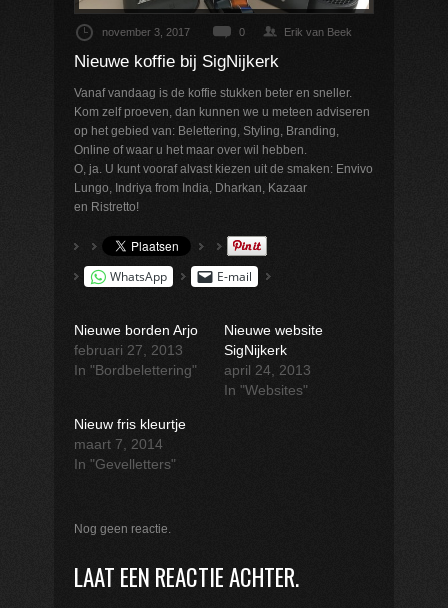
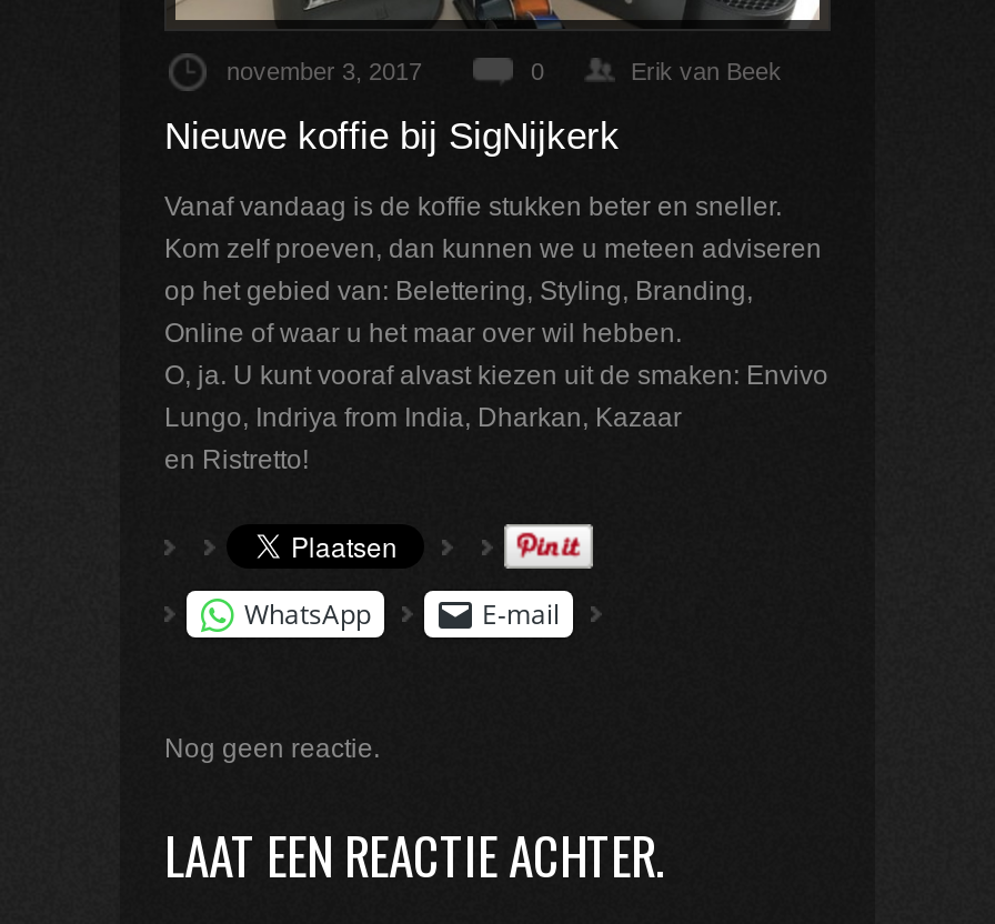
[74,321,198,377] Nieuwe borden Arjo | februari 27, 2013 | In "Bordbelettering" -> none
[74,321,323,471] Nieuwe website | SigNijkerk | april 24, 2013 | In "Websites" | Nieuw fris kleurtje | maart 7, 2014 | In "Gevelletters" -> none

